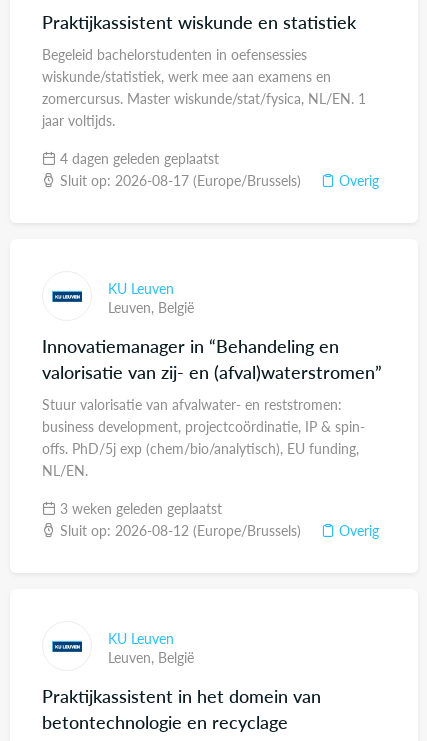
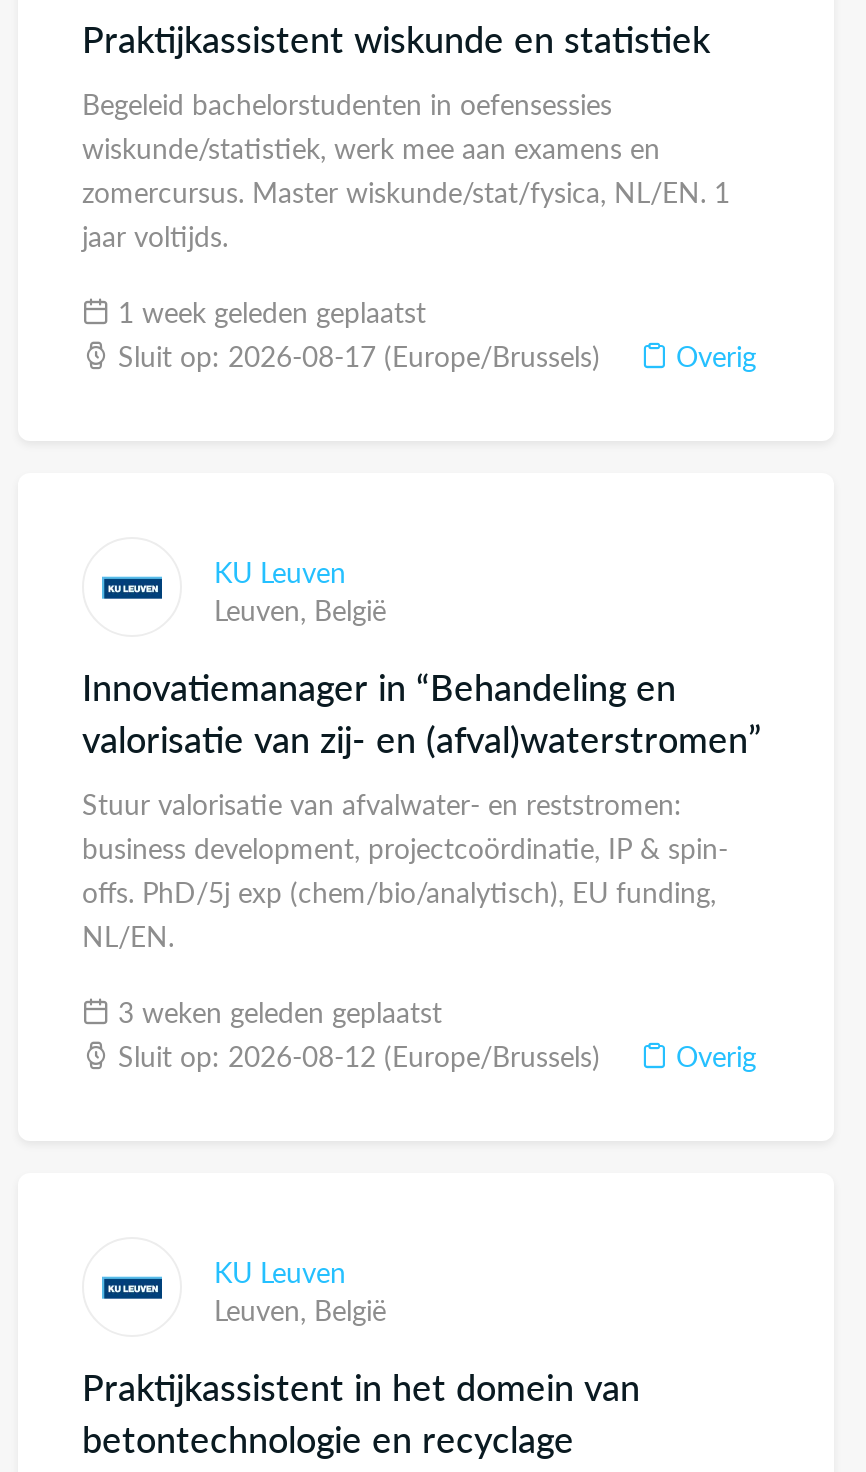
[56,148,219,168] 4 dagen geleden geplaatst -> [110,291,426,331] 1 week geleden geplaatst

